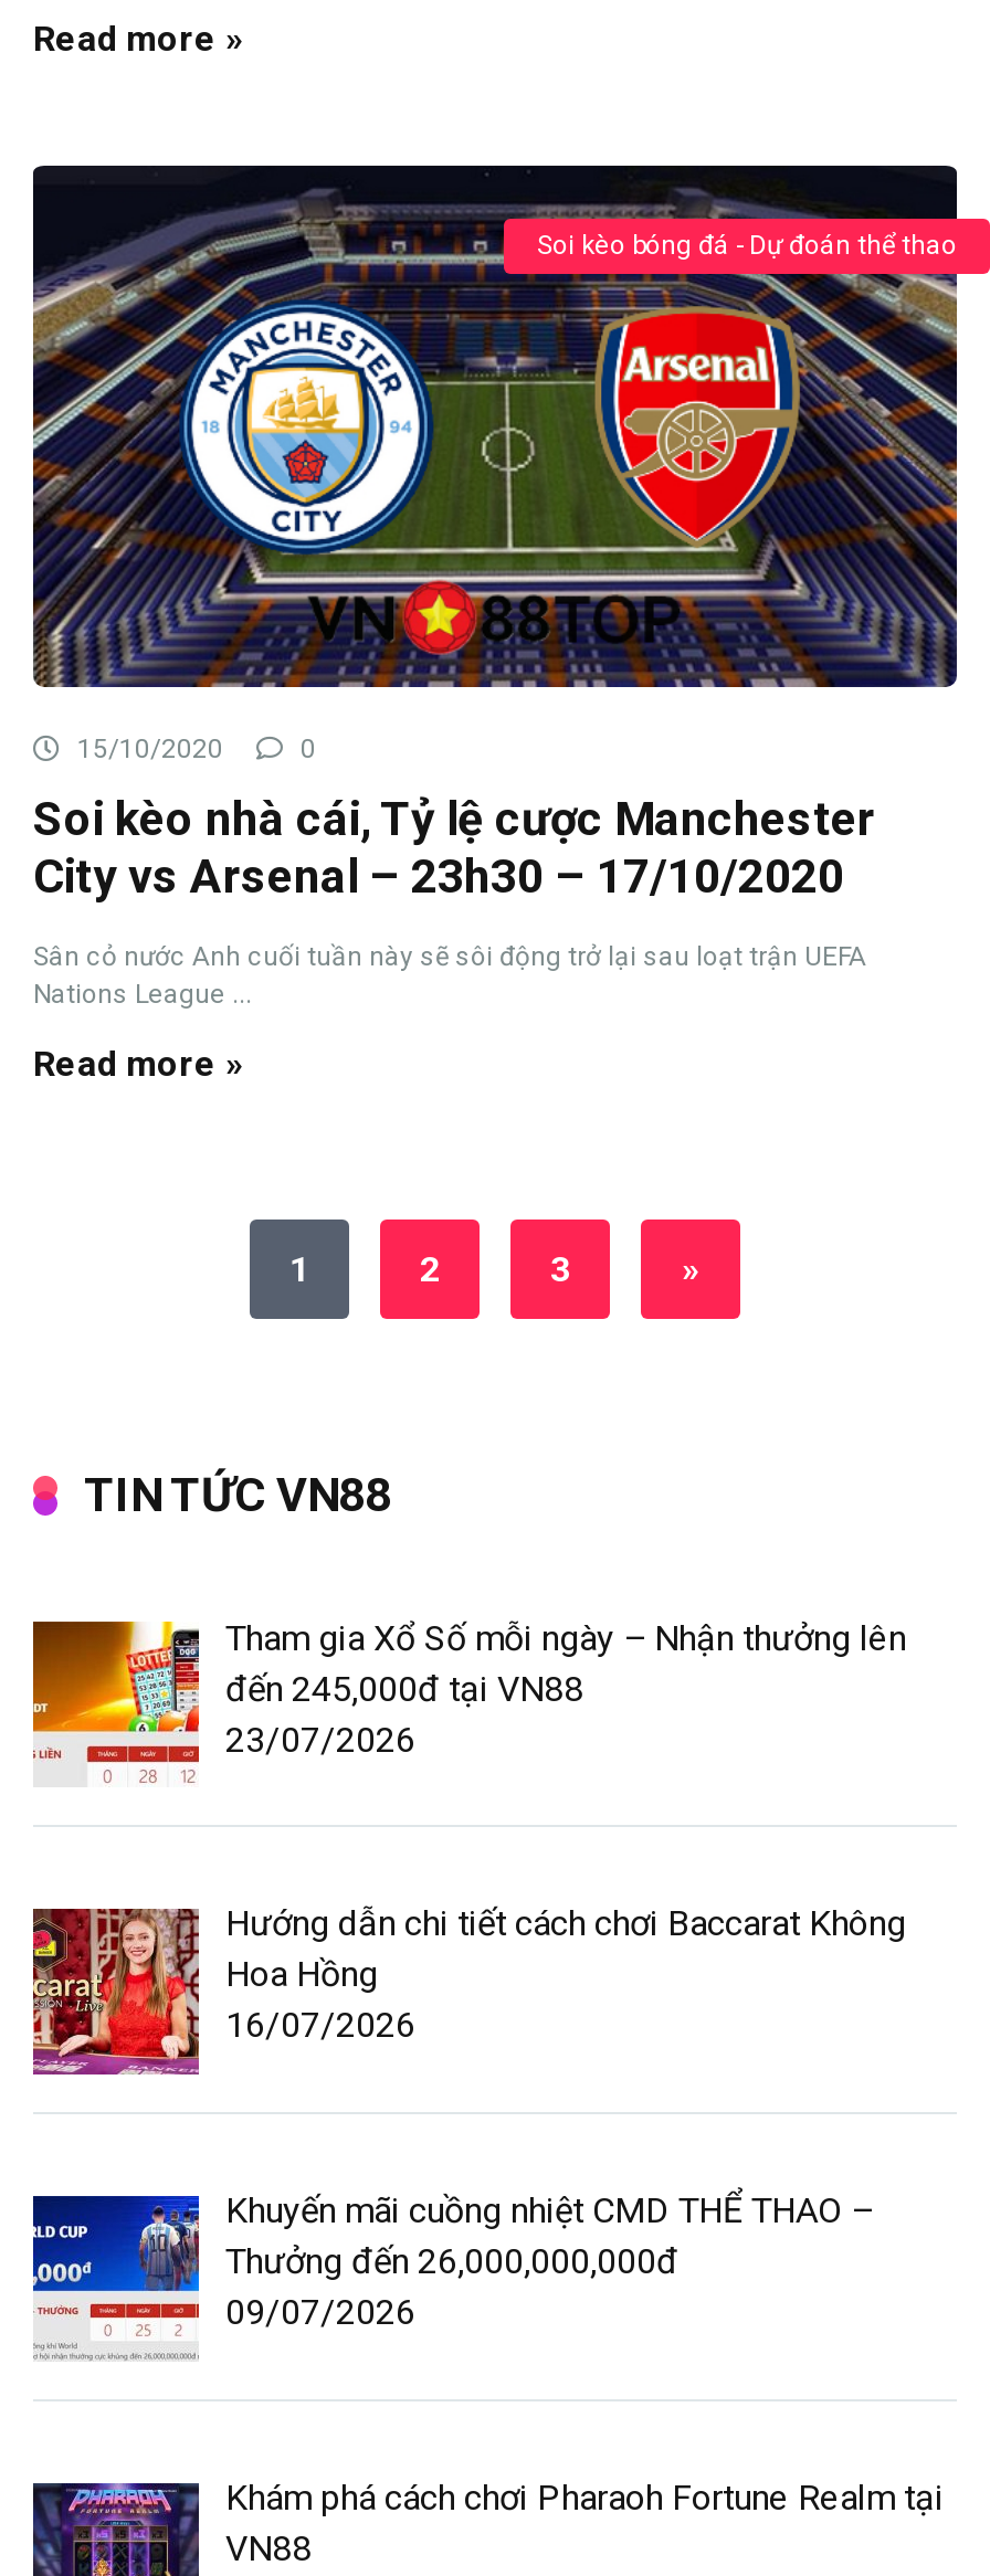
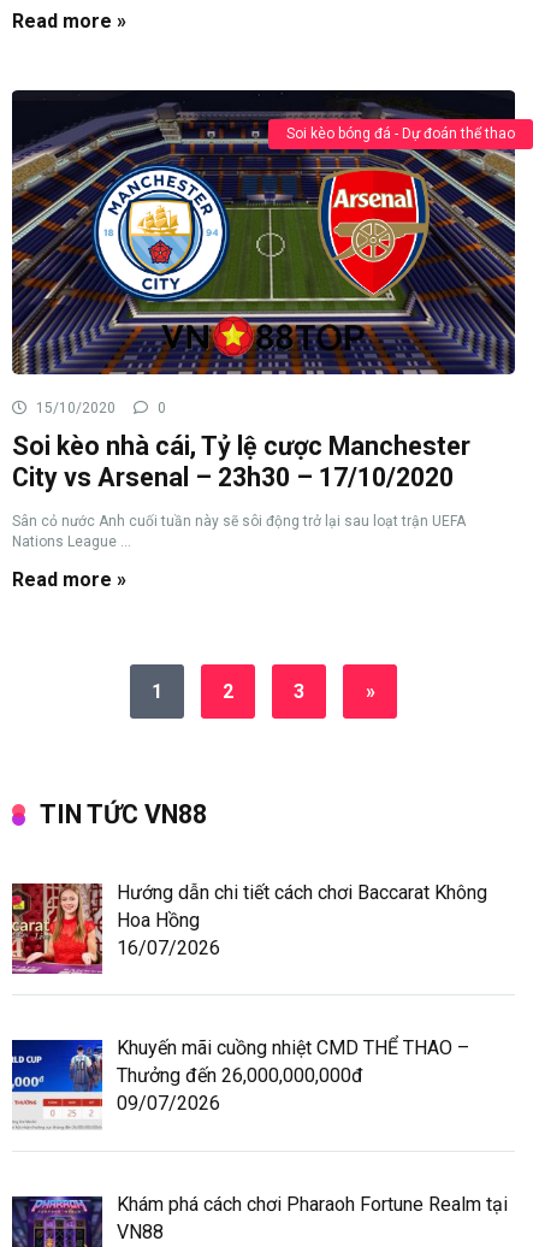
[33,1617,906,1787] [image] | Tham gia Xổ Số mỗi ngày – Nhận thưởng lên | đến 245,000đ tại VN88 | 23/07/2026 -> none

